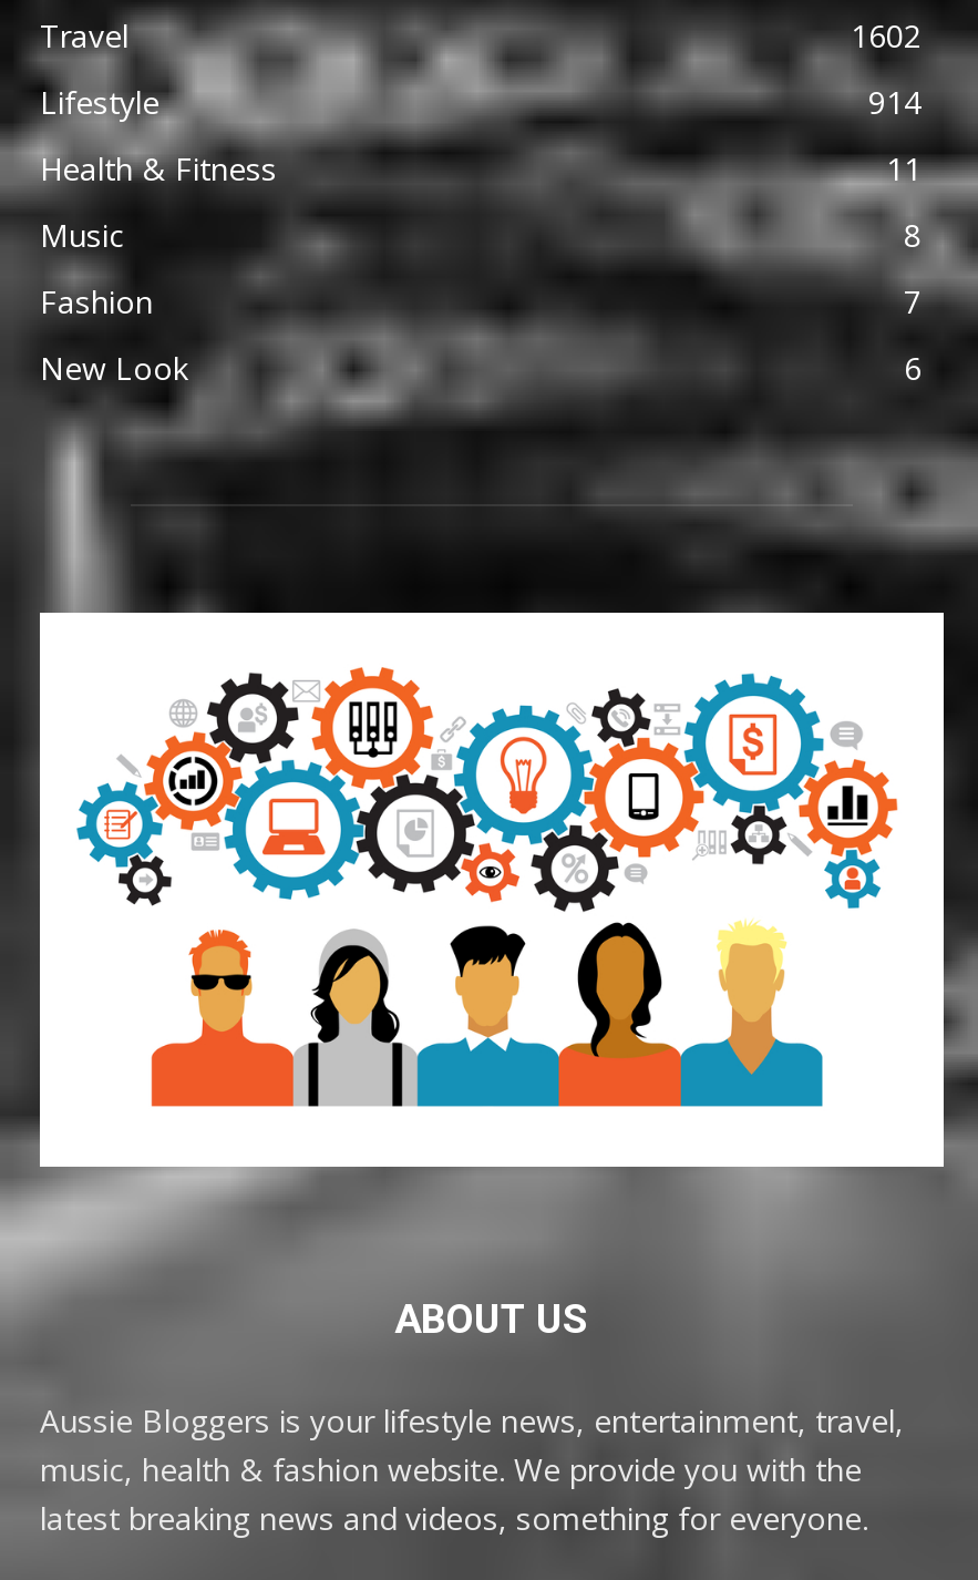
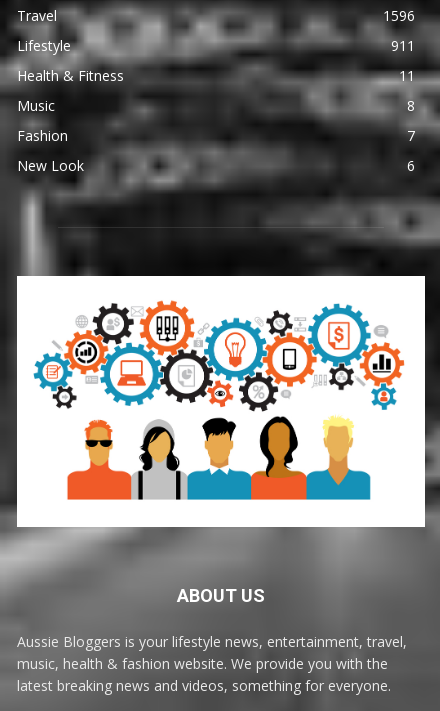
[851,14,922,56] 1602 -> [383,6,415,25] 1596
[868,81,922,123] 914 -> [391,36,415,55] 911

